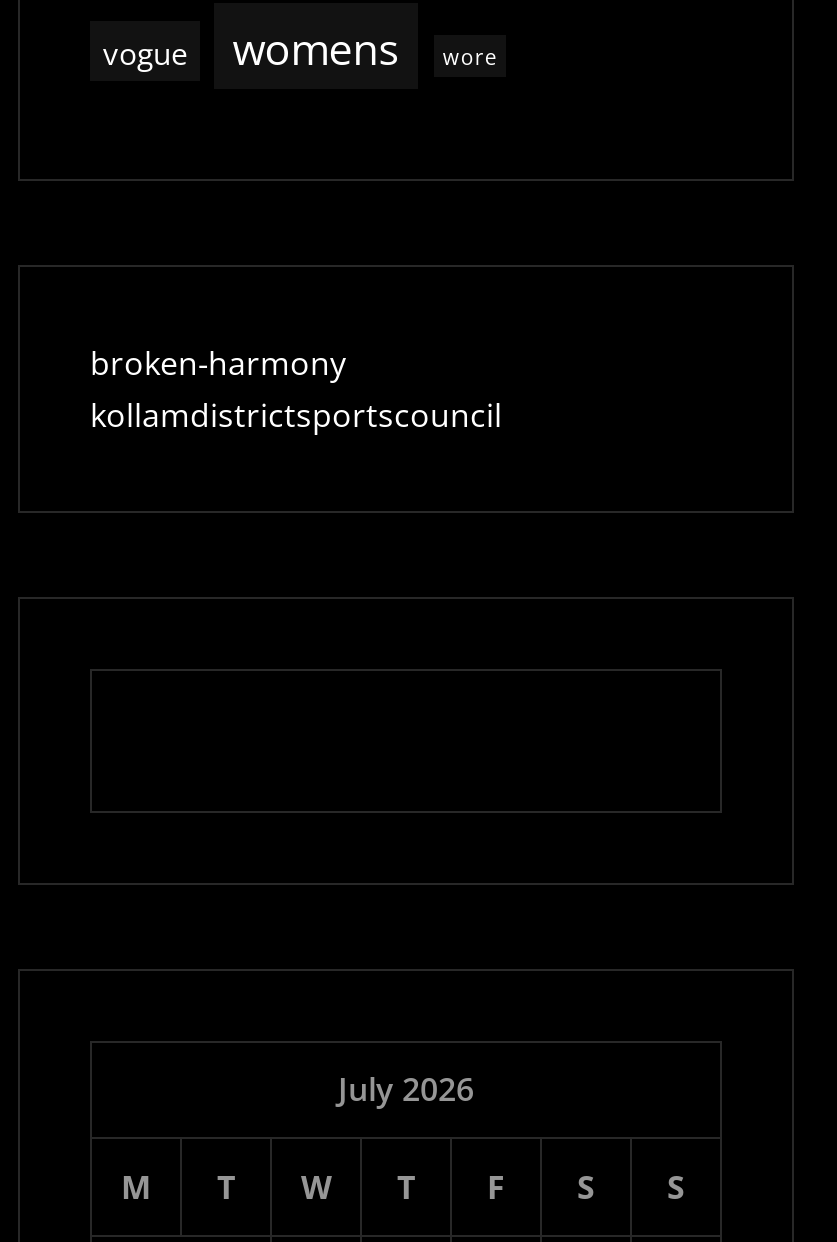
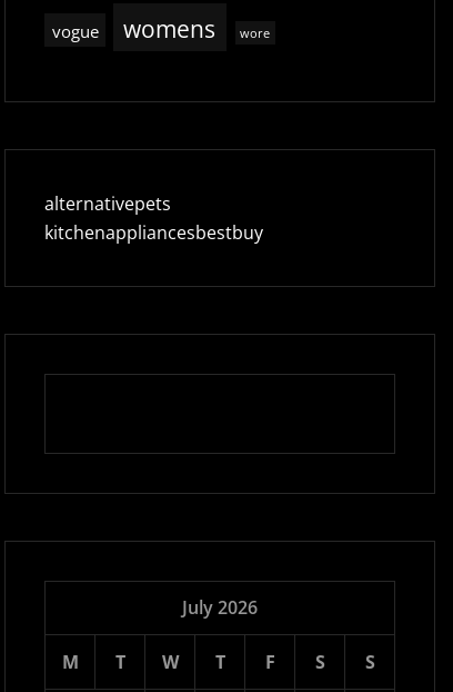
[90,340,502,436] broken-harmony | kollamdistrictsportscouncil -> [44,191,263,244] alternativepets | kitchenappliancesbestbuy

